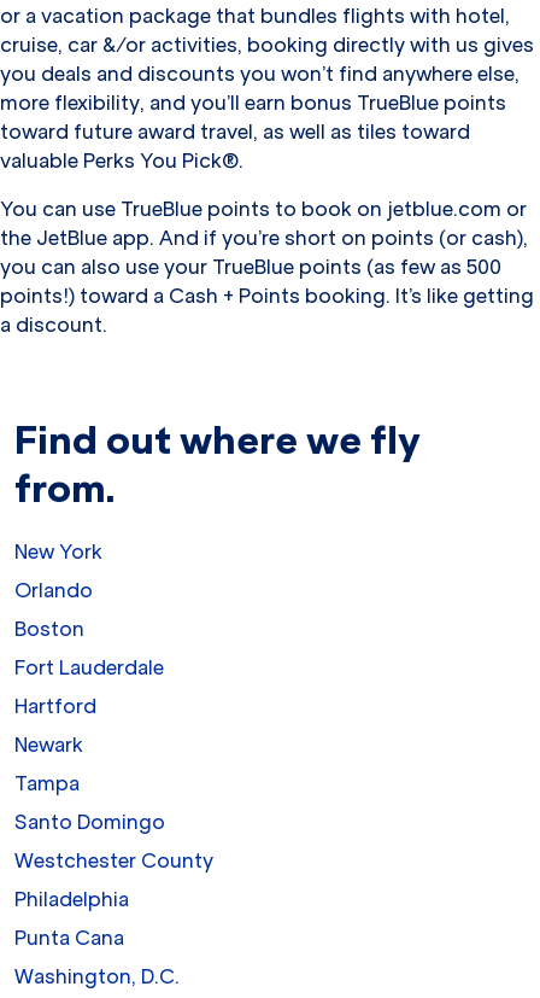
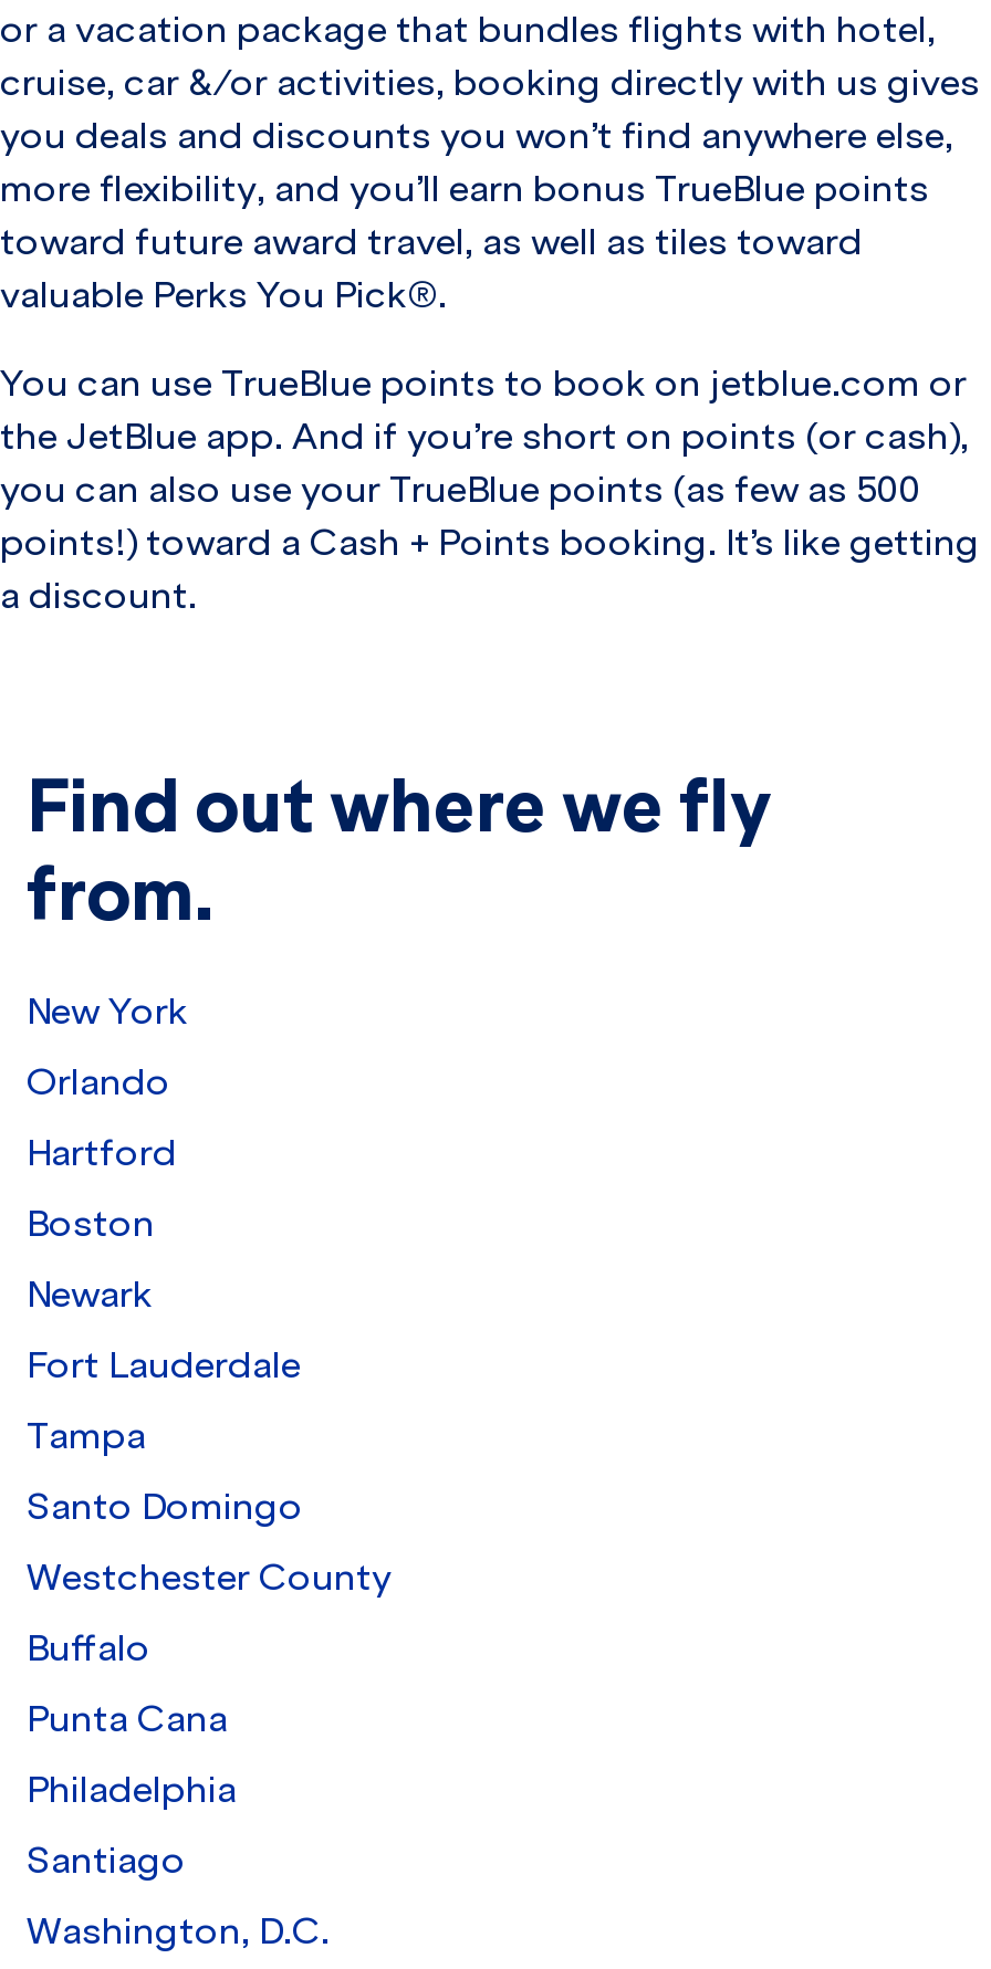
none -> [27,1130,177,1174] Hartford
none -> [27,1271,153,1316] Newark
[14,694,96,757] Hartford | Newark -> none
none -> [27,1625,228,1740] Buffalo | Punta Cana
[14,926,124,950] Punta Cana -> [27,1837,186,1882] Santiago

